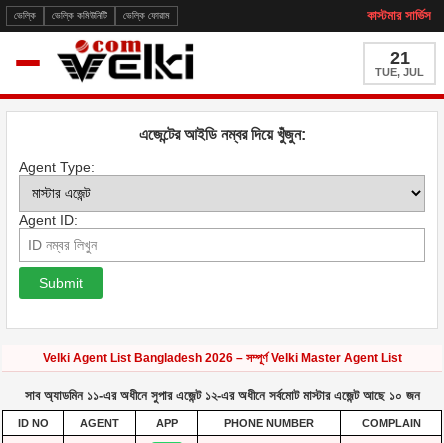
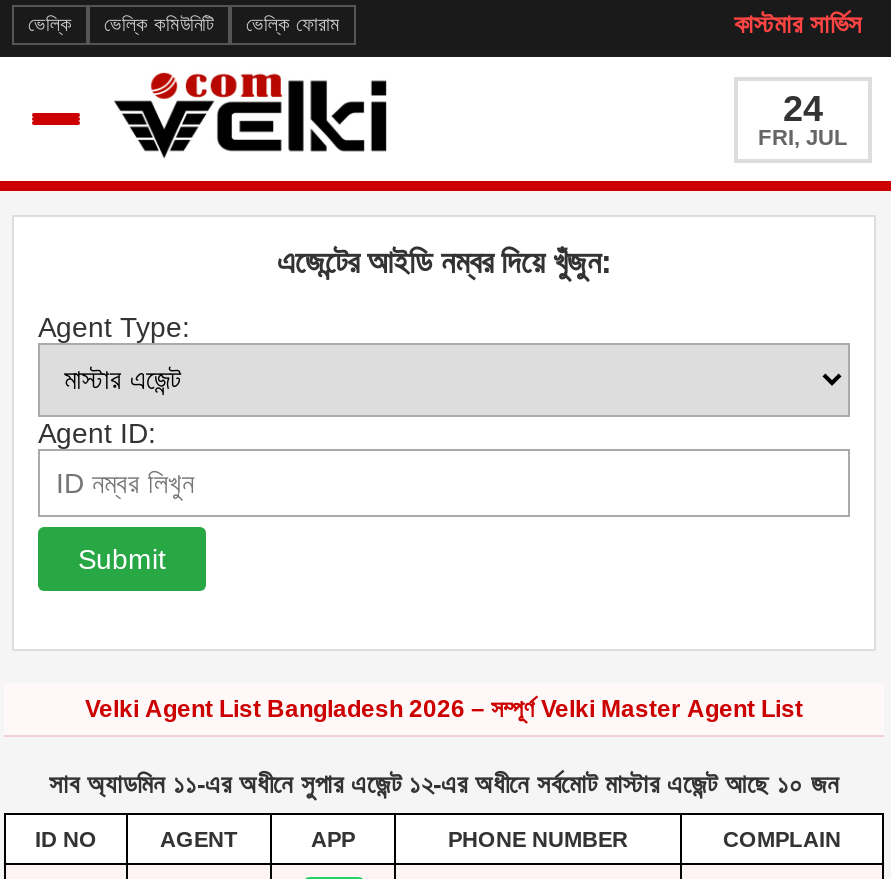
[389,47,409,67] 21 -> [783,88,823,128] 24
[375,65,424,77] TUE, JUL -> [758,124,848,148] FRI, JUL

